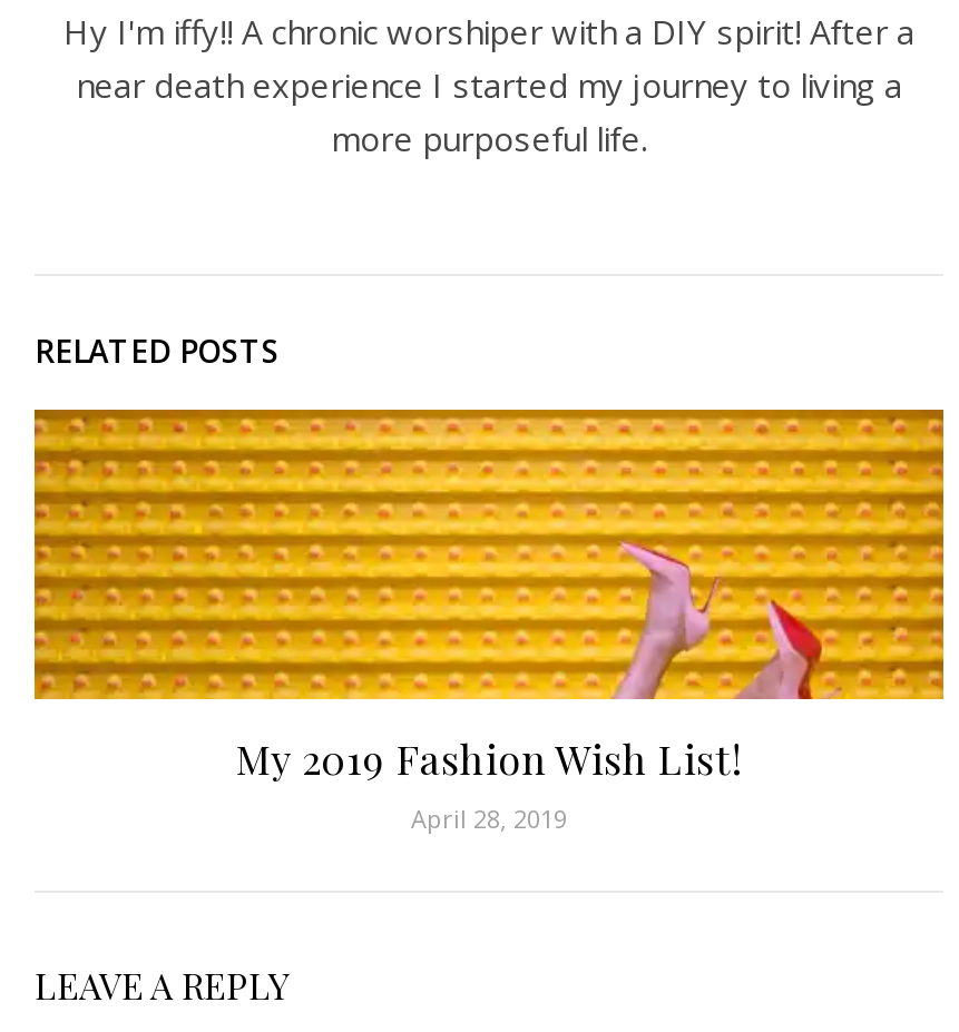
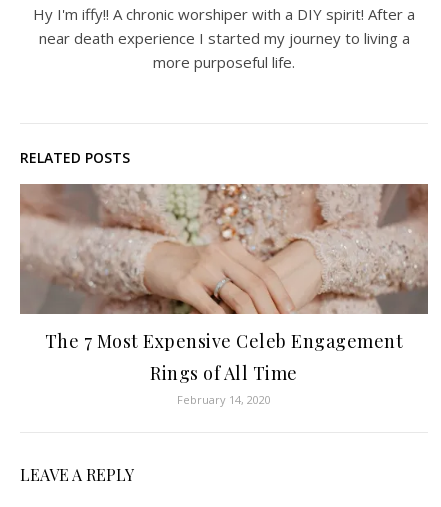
[32,407,946,835] [image] | My 2019 Fashion Wish List! | April 28, 2019 -> [19,183,429,407] [image] | The 7 Most Expensive Celeb Engagement | Rings of All Time | February 14, 2020

